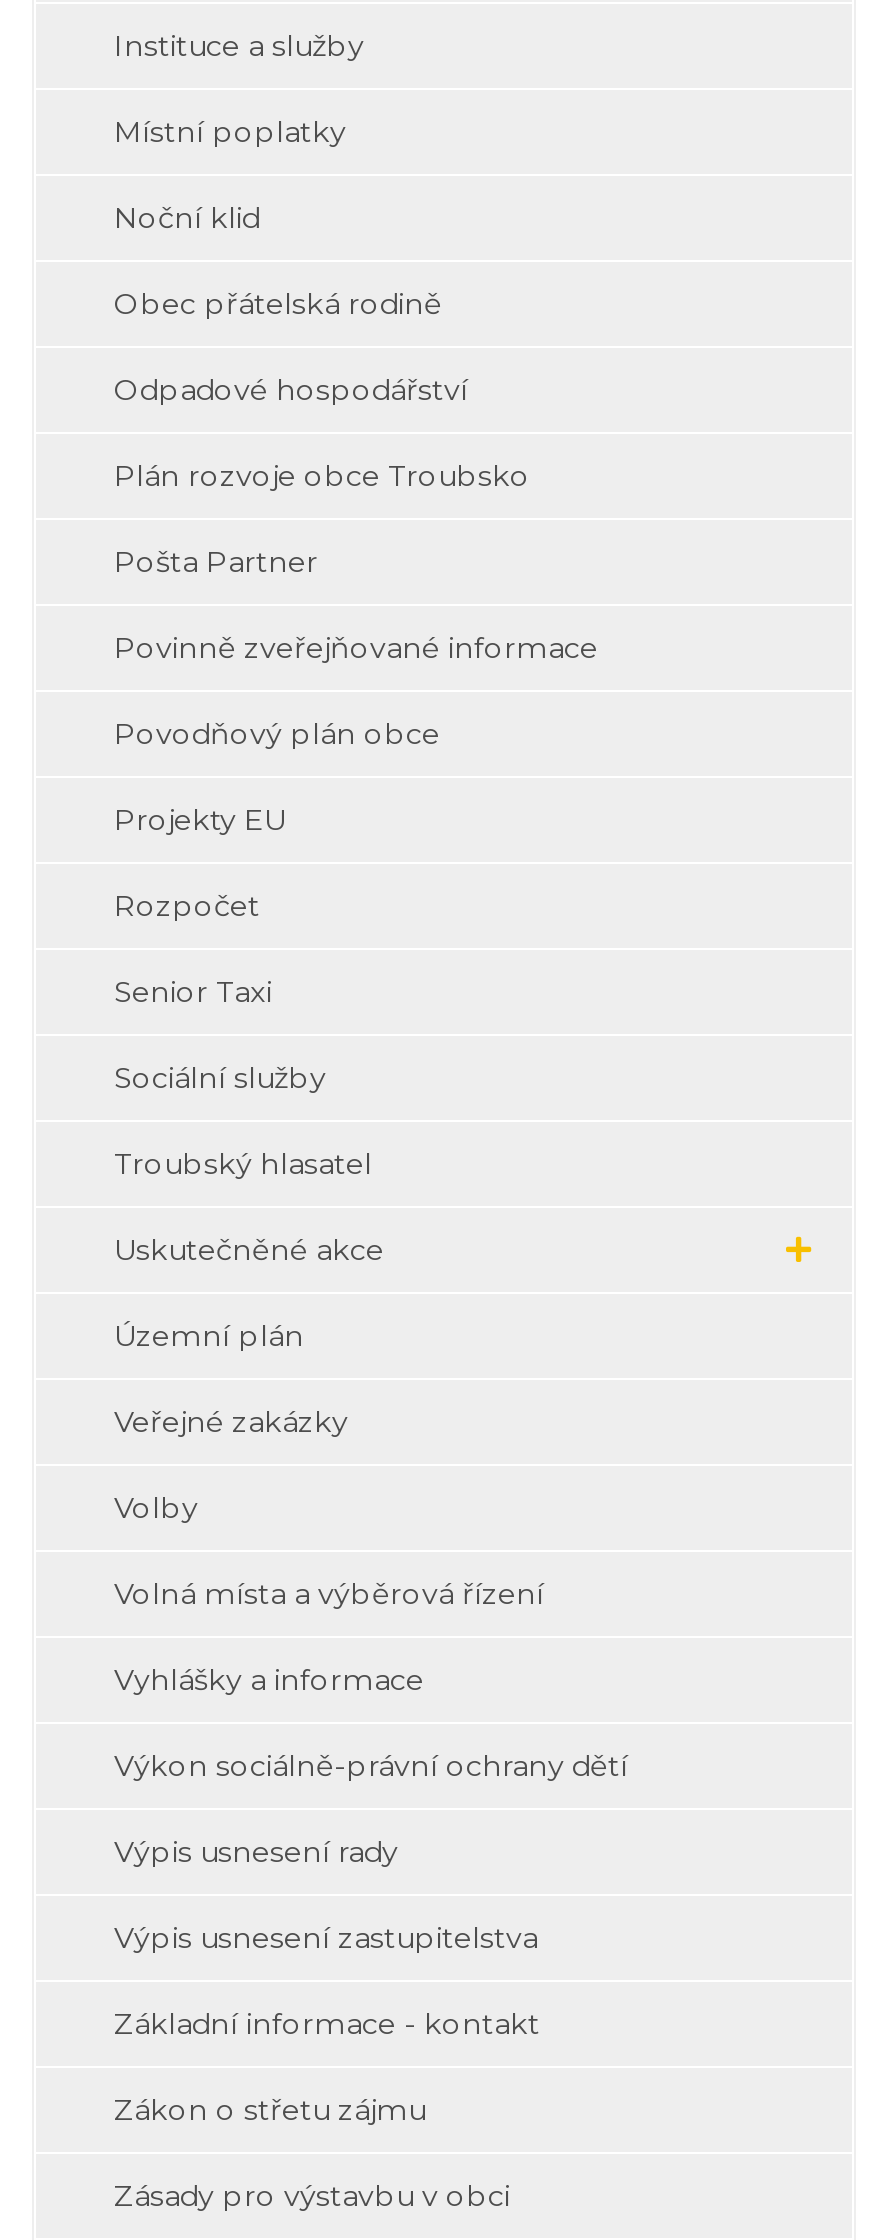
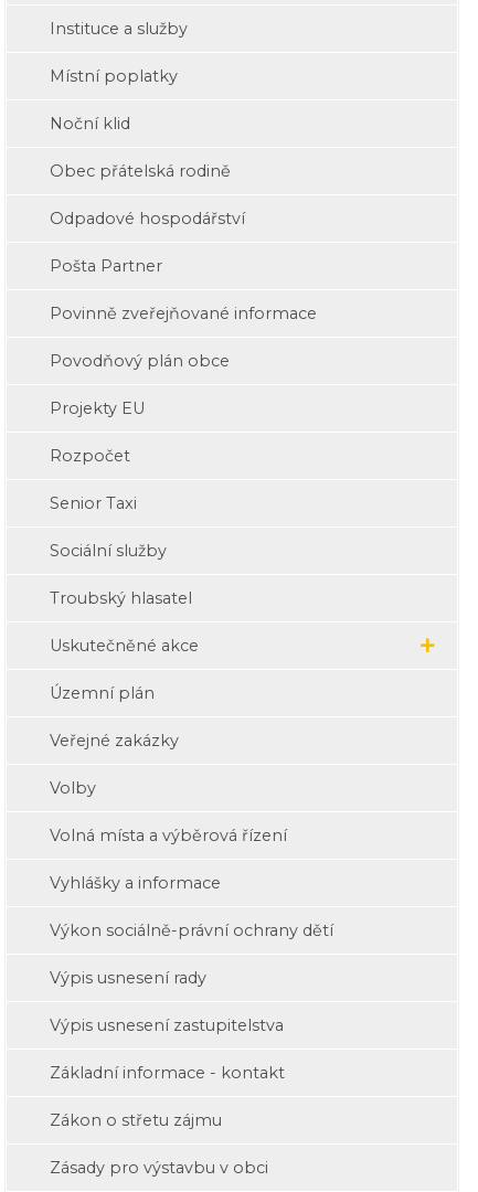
[114,457,530,493] Plán rozvoje obce Troubsko -> none

